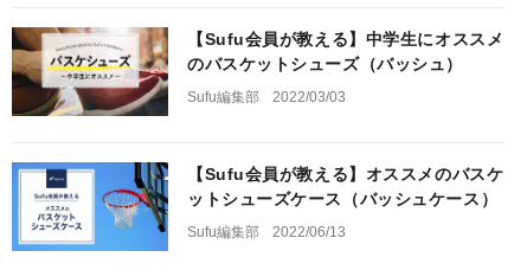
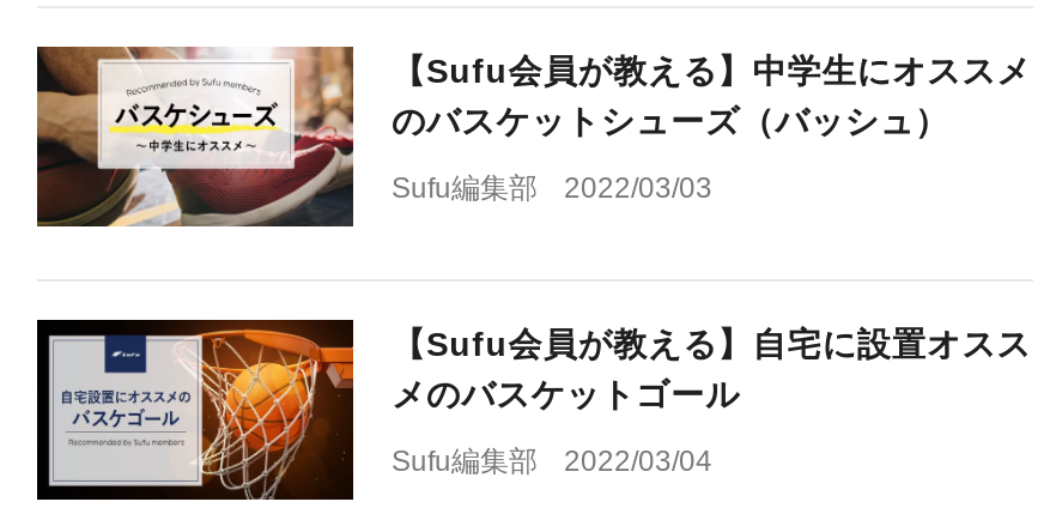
[11,161,504,252] [image] | 【Sufu会員が教える】オススメのバスケ | ットシューズケース（バッシュケース） -> [35,318,1031,502] [image] | 【Sufu会員が教える】自宅に設置オスス | メのバスケットゴール
[187,224,346,240] Sufu編集部 2022/06/13 -> [392,445,712,478] Sufu編集部 2022/03/04

